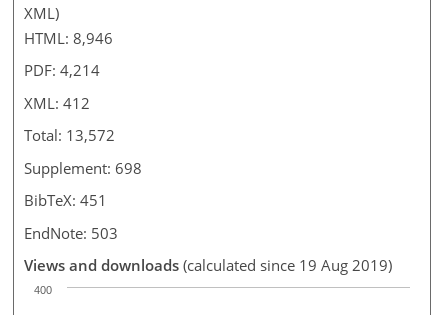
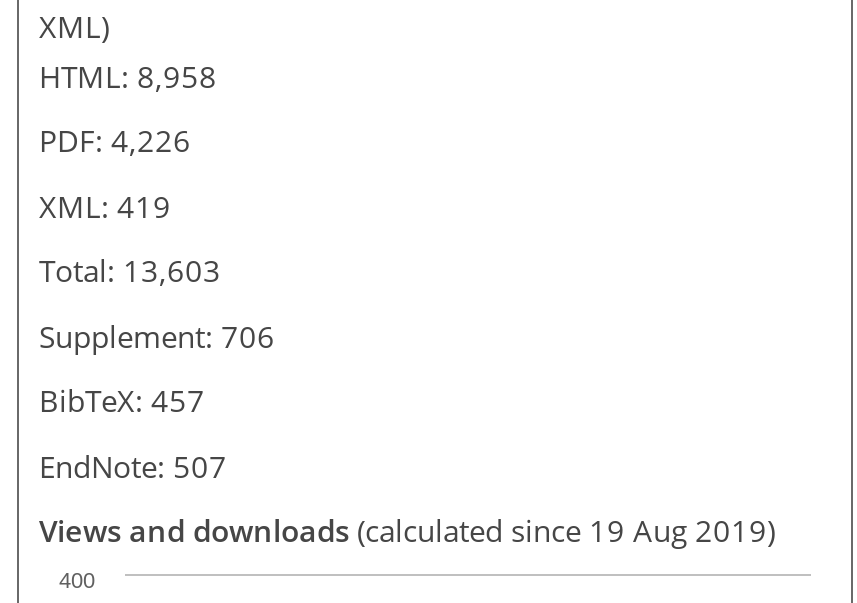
[24,27,113,47] HTML: 8,946 -> [39,55,217,95] HTML: 8,958
[24,60,100,80] PDF: 4,214 -> [39,120,191,160] PDF: 4,226
[24,92,90,112] XML: 412 -> [39,185,171,225] XML: 419
[24,125,115,145] Total: 13,572 -> [39,250,221,290] Total: 13,603
[24,157,142,177] Supplement: 698 -> [39,315,275,355] Supplement: 706
[24,190,107,210] BibTeX: 451 -> [39,380,205,420] BibTeX: 457
[24,222,118,242] EndNote: 503 -> [39,445,227,485] EndNote: 507

